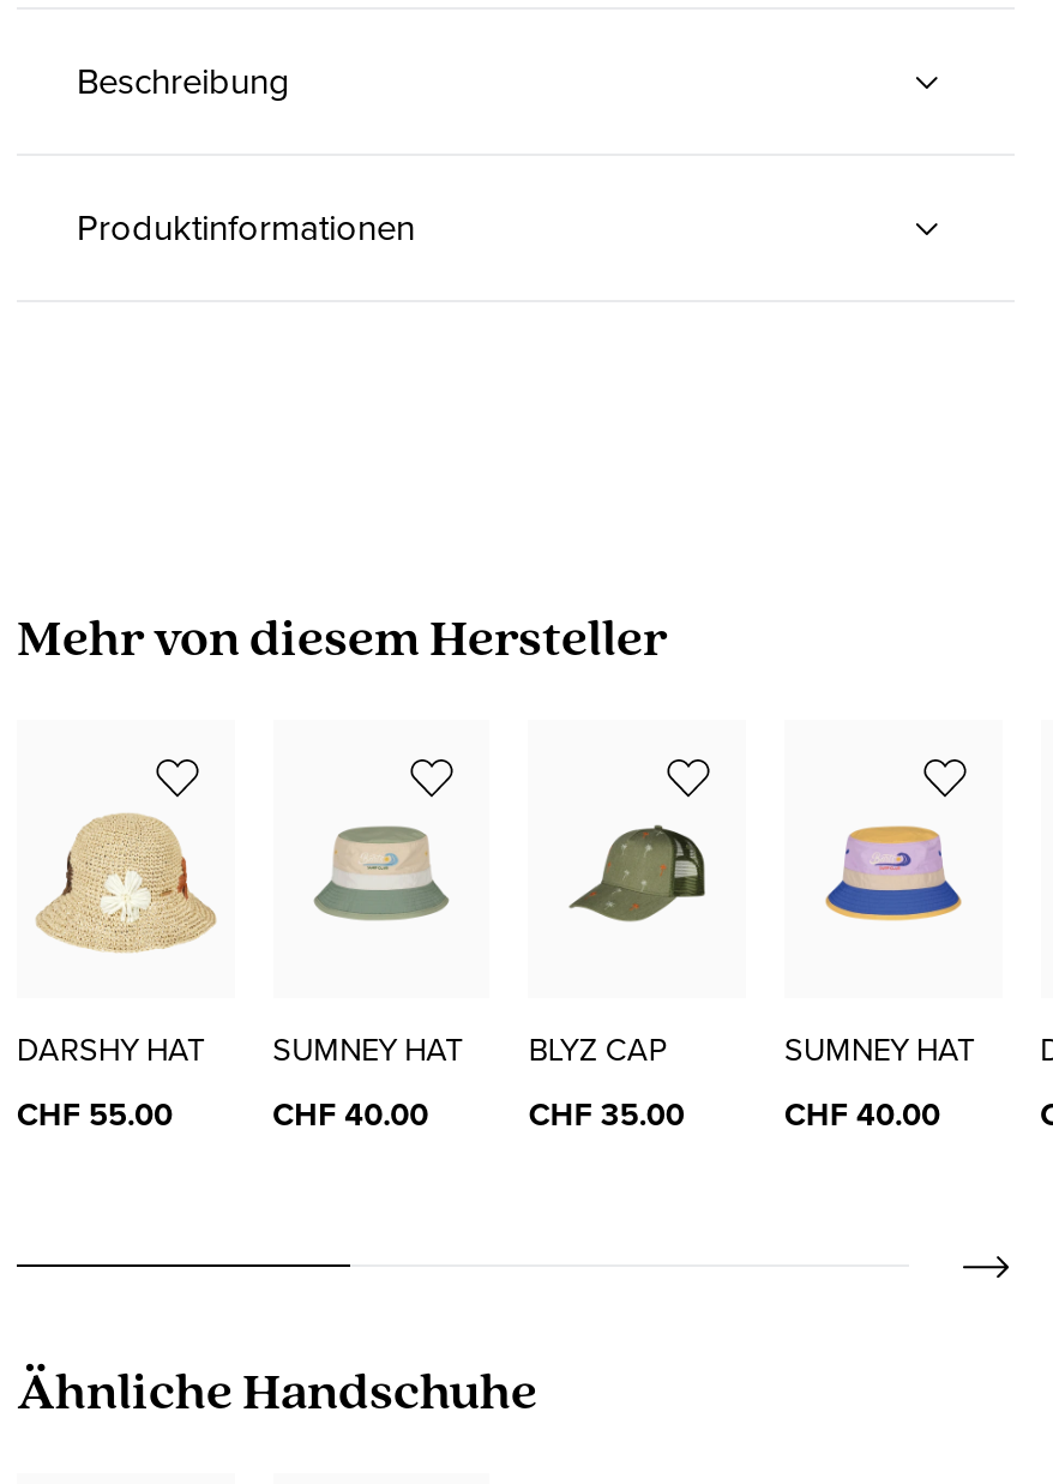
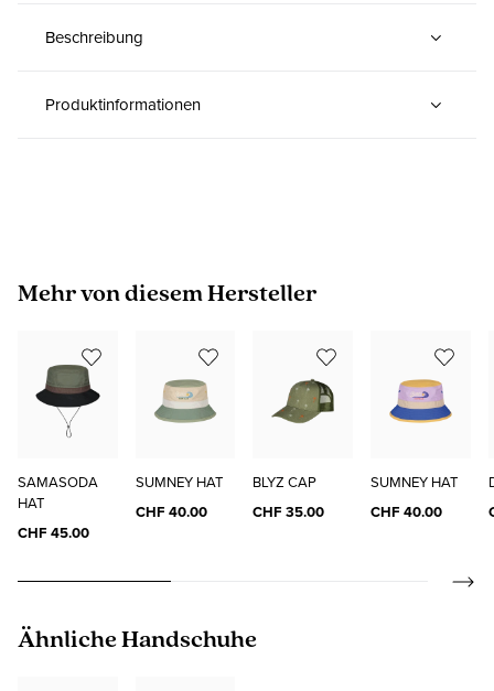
[17,794,218,1138] [image] | DARSHY HAT | CHF 55.00 -> [18,364,109,544] [image] | SAMASODA | HAT | CHF 45.00

